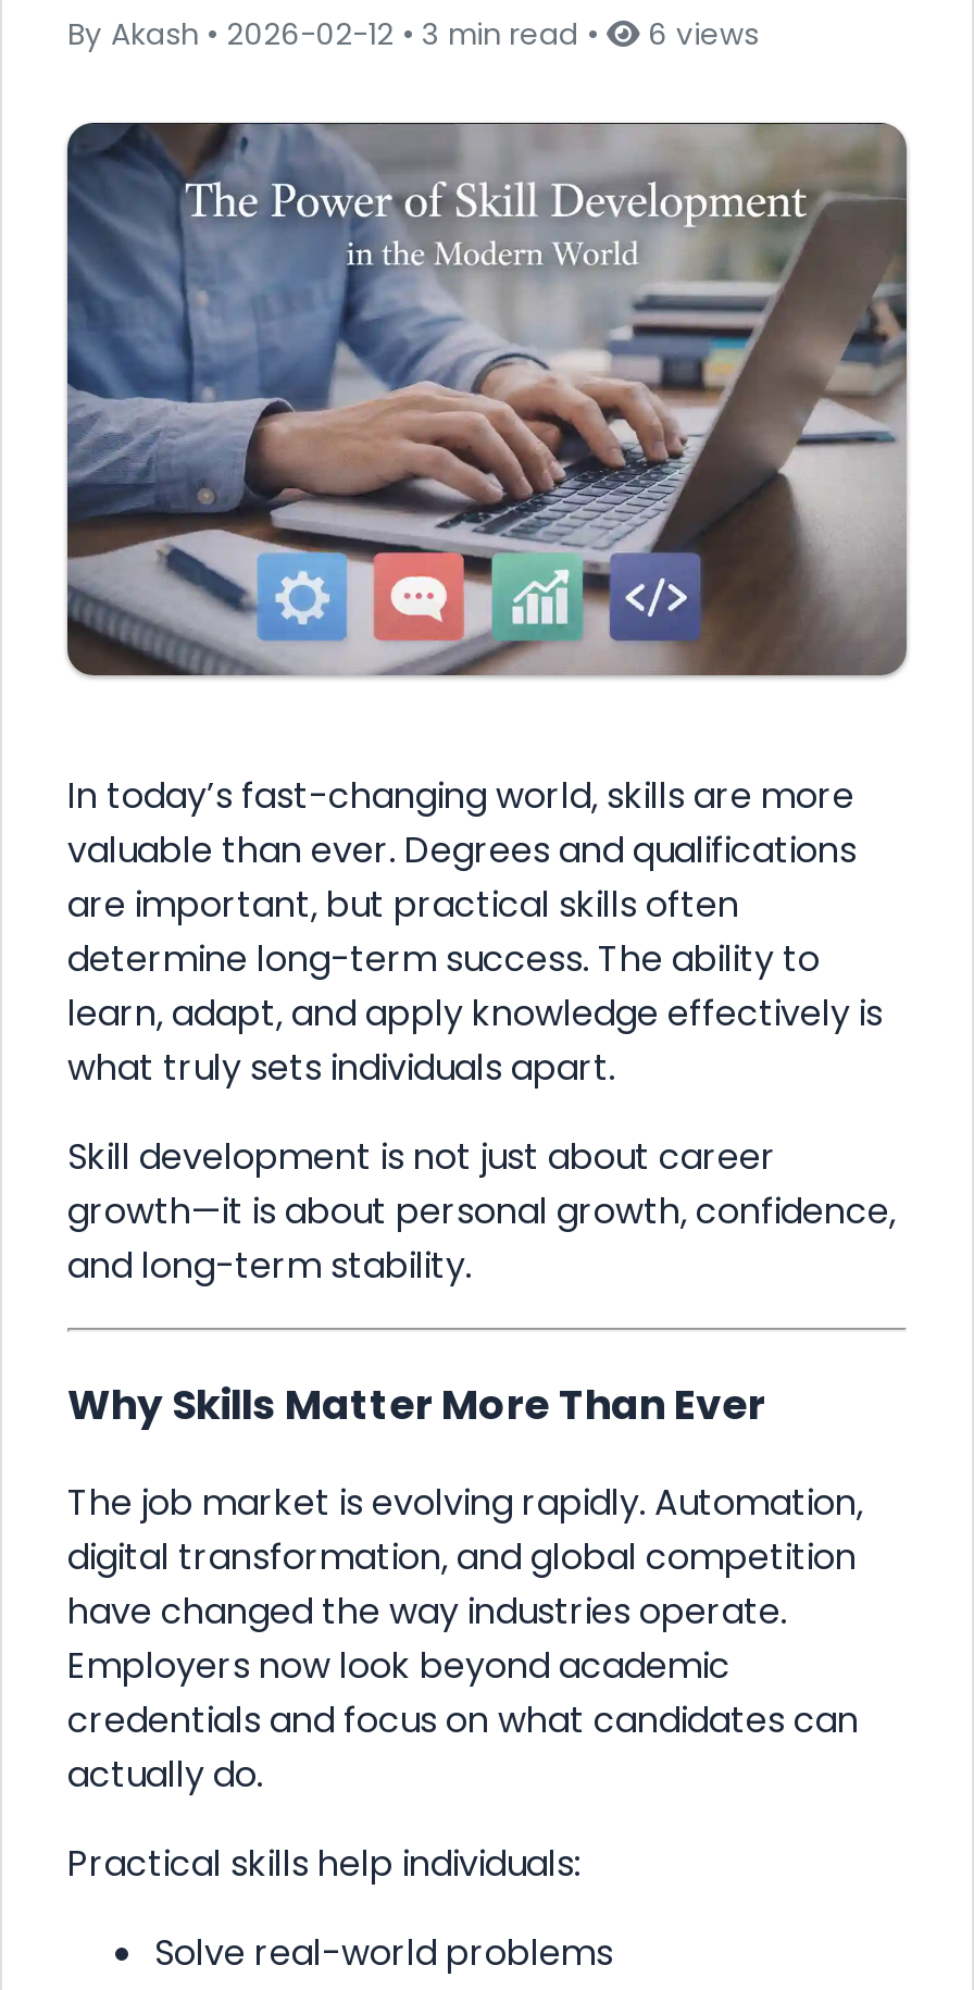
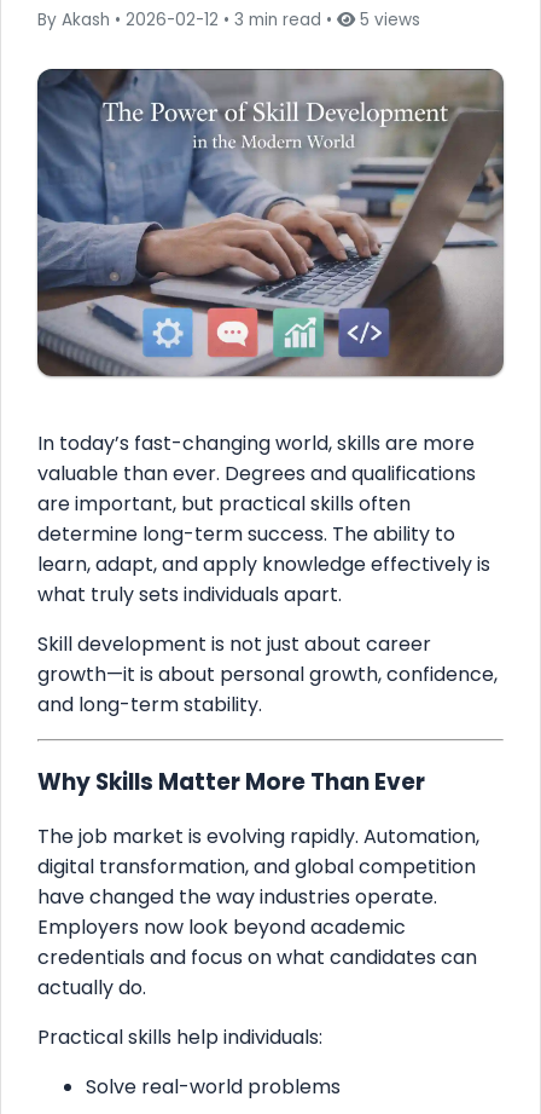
[639,13,759,55] 6 views -> [355,8,420,31] 5 views

